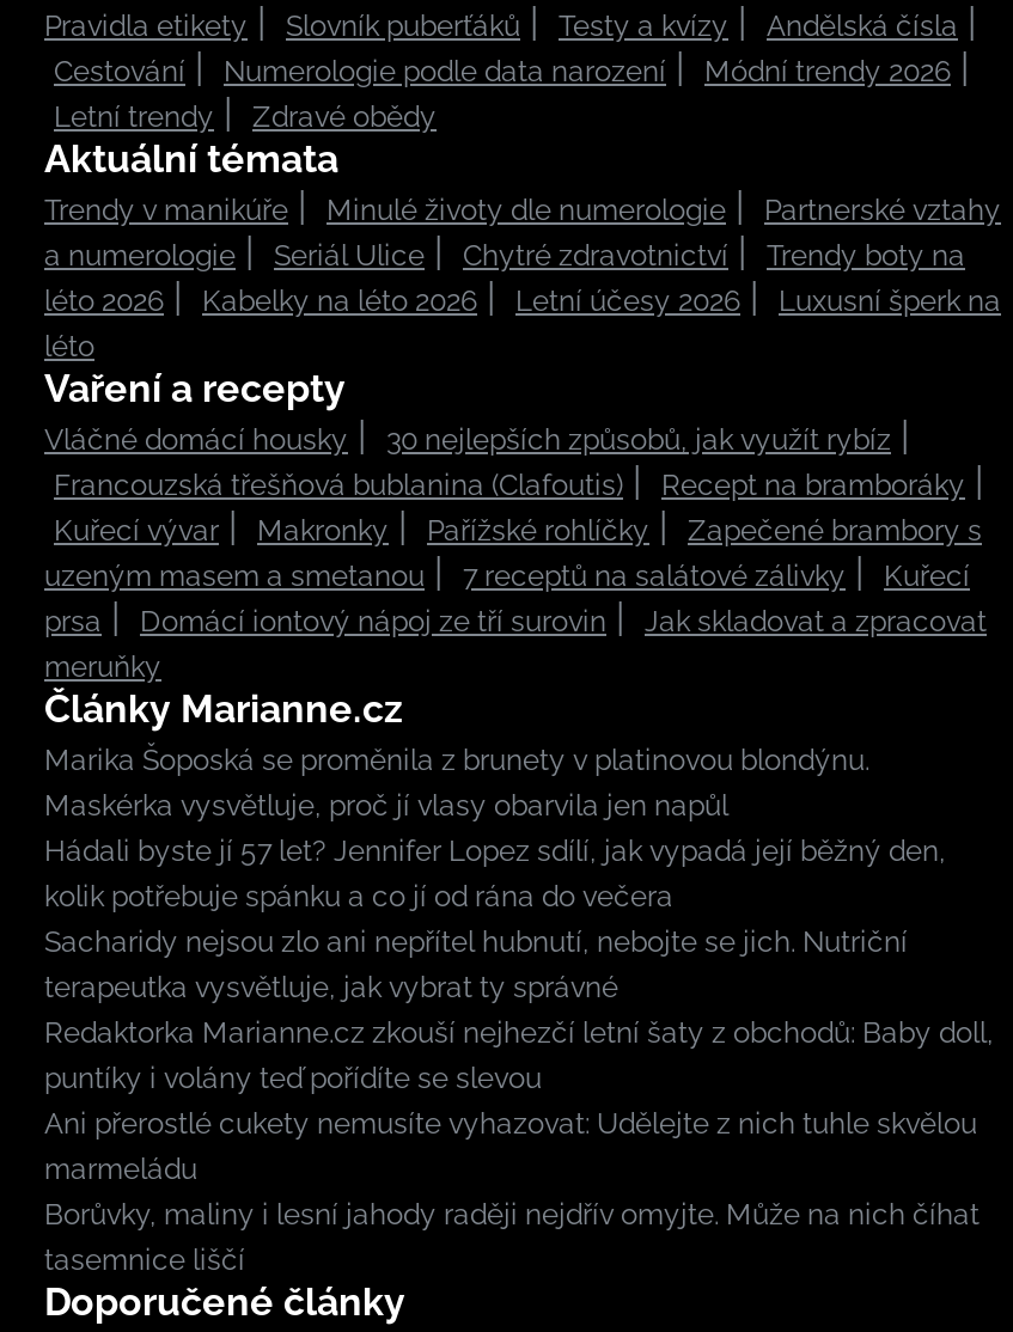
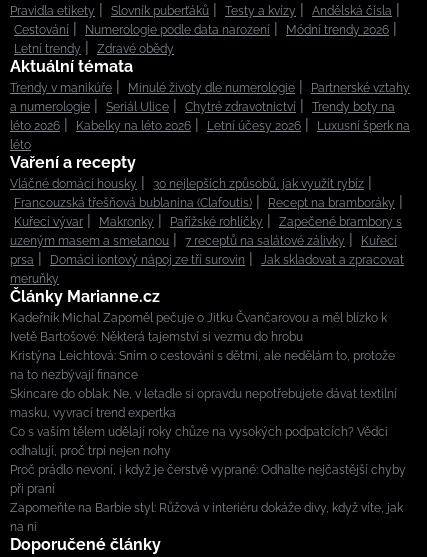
[44,744,994,1277] Marika Šoposká se proměnila z brunety v platinovou blondýnu. | Maskérka vysvětluje, proč jí vlasy obarvila jen napůl | Hádali byste jí 57 let? Jennifer Lopez sdílí, jak vypadá její běžný den, | kolik potřebuje spánku a co jí od rána do večera | Sacharidy nejsou zlo ani nepřítel hubnutí, nebojte se jich. Nutriční | terapeutka vysvětluje, jak vybrat ty správné | Redaktorka Marianne.cz zkouší nejhezčí letní šaty z obchodů: Baby doll, | puntíky i volány teď pořídíte se slevou | Ani přerostlé cukety nemusíte vyhazovat: Udělejte z nich tuhle skvělou | marmeládu | Borůvky, maliny i lesní jahody raději nejdřív omyjte. Může na nich číhat | tasemnice liščí -> [10,311,406,534] Kadeřník Michal Zapoměl pečuje o Jitku Čvančarovou a měl blízko k | Ivetě Bartošové: Některá tajemství si vezmu do hrobu | Kristýna Leichtová: Sním o cestování s dětmi, ale nedělám to, protože | na to nezbývají finance | Skincare do oblak: Ne, v letadle si opravdu nepotřebujete dávat textilní | masku, vyvrací trend expertka | Co s vaším tělem udělají roky chůze na vysokých podpatcích? Vědci | odhalují, proč trpí nejen nohy | Proč prádlo nevoní, i když je čerstvě vyprané: Odhalte nejčastější chyby | při praní | Zapomeňte na Barbie styl: Růžová v interiéru dokáže divy, když víte, jak | na ni

